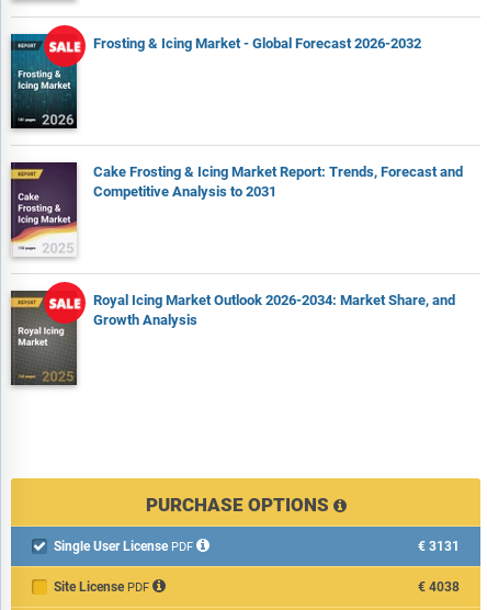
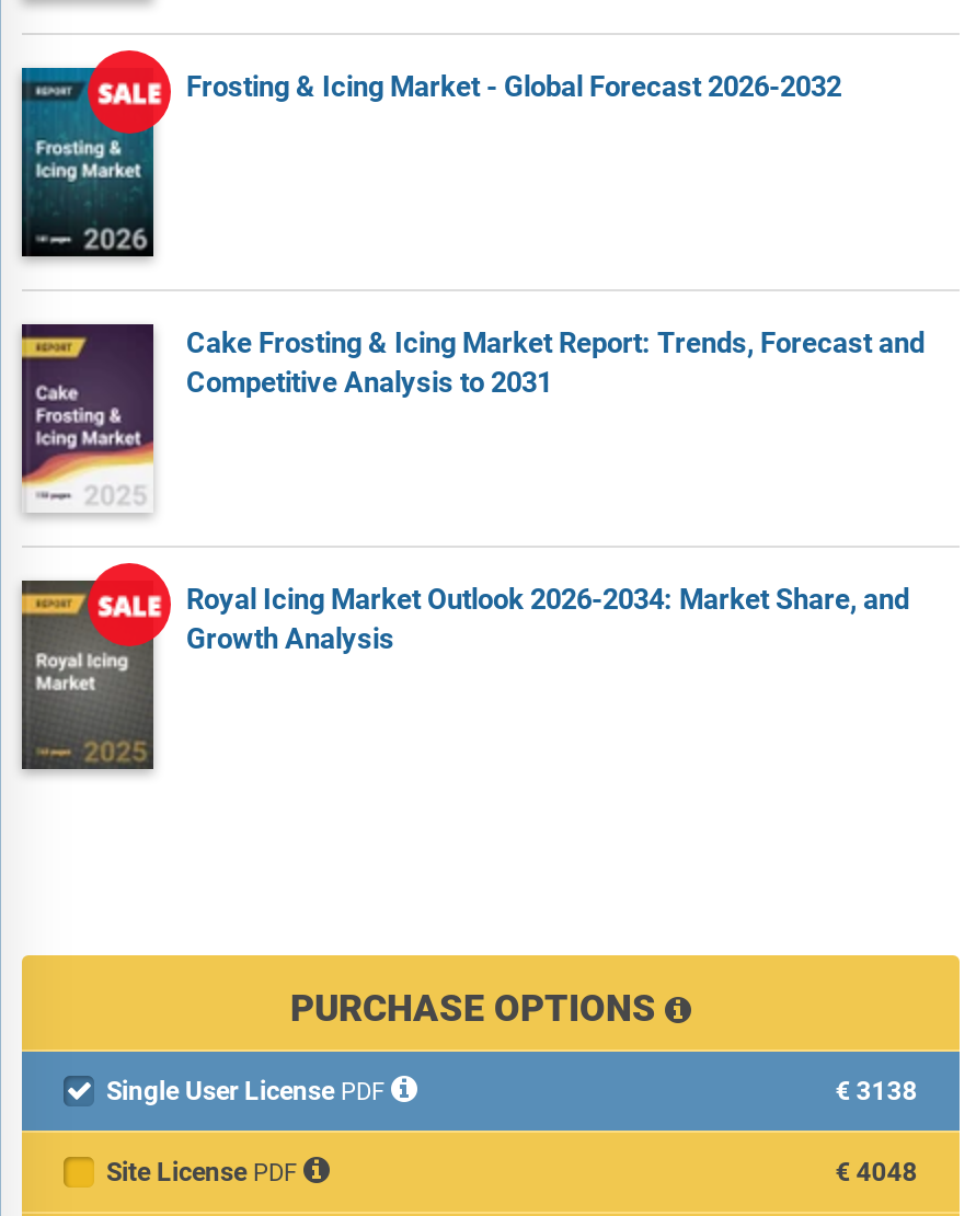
[429,539,459,554] €3131 -> [856,1076,918,1107] €3138
[429,579,459,595] €4038 -> [856,1157,918,1188] €4048

